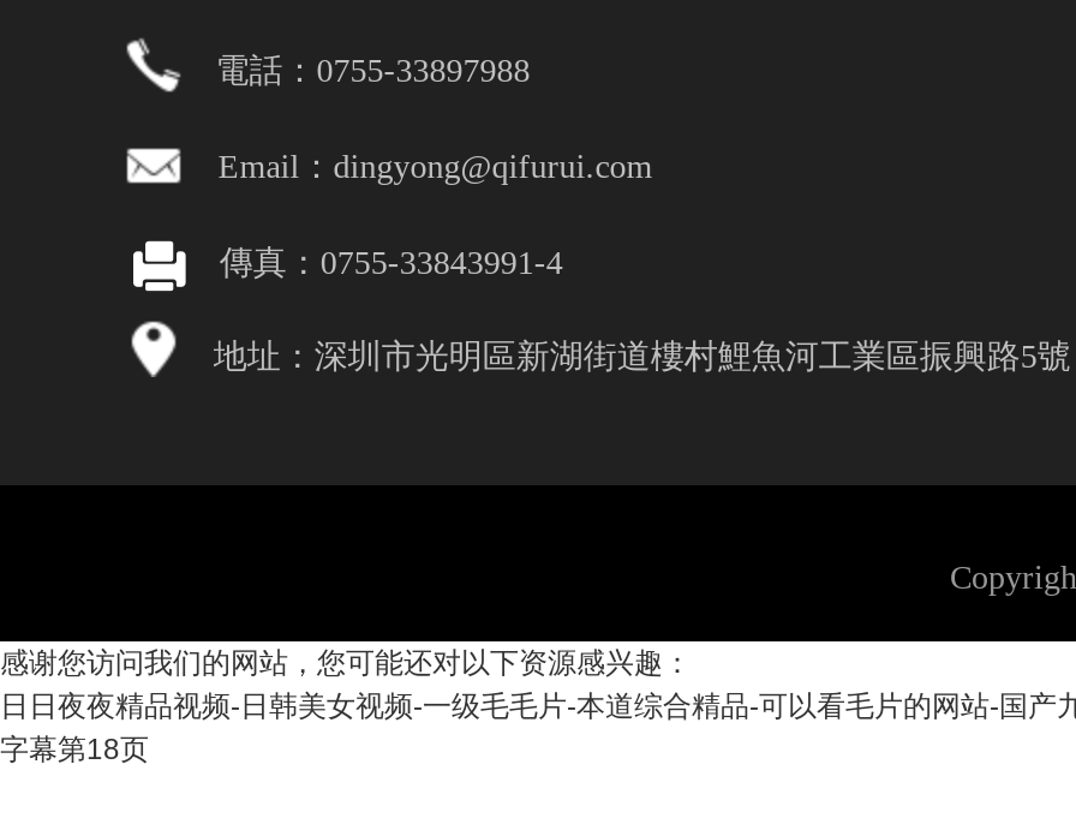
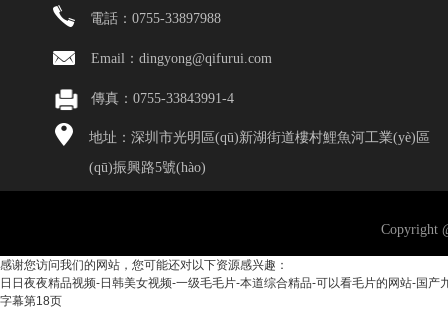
[214,340,1071,376] 地址：深圳市光明區新湖街道樓村鯉魚河工業區振興路5號 -> [89,130,430,175] 地址：深圳市光明區(qū)新湖街道樓村鯉魚河工業(yè)區 | (qū)振興路5號(hào)

